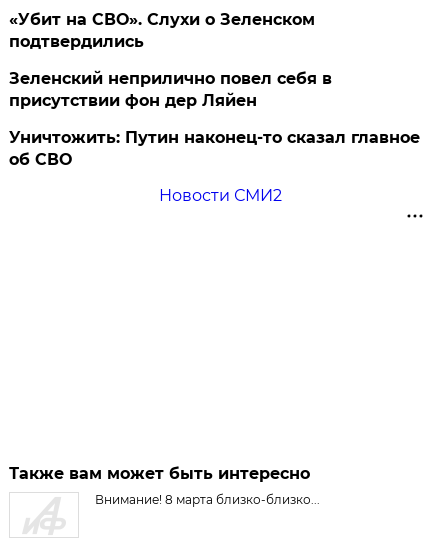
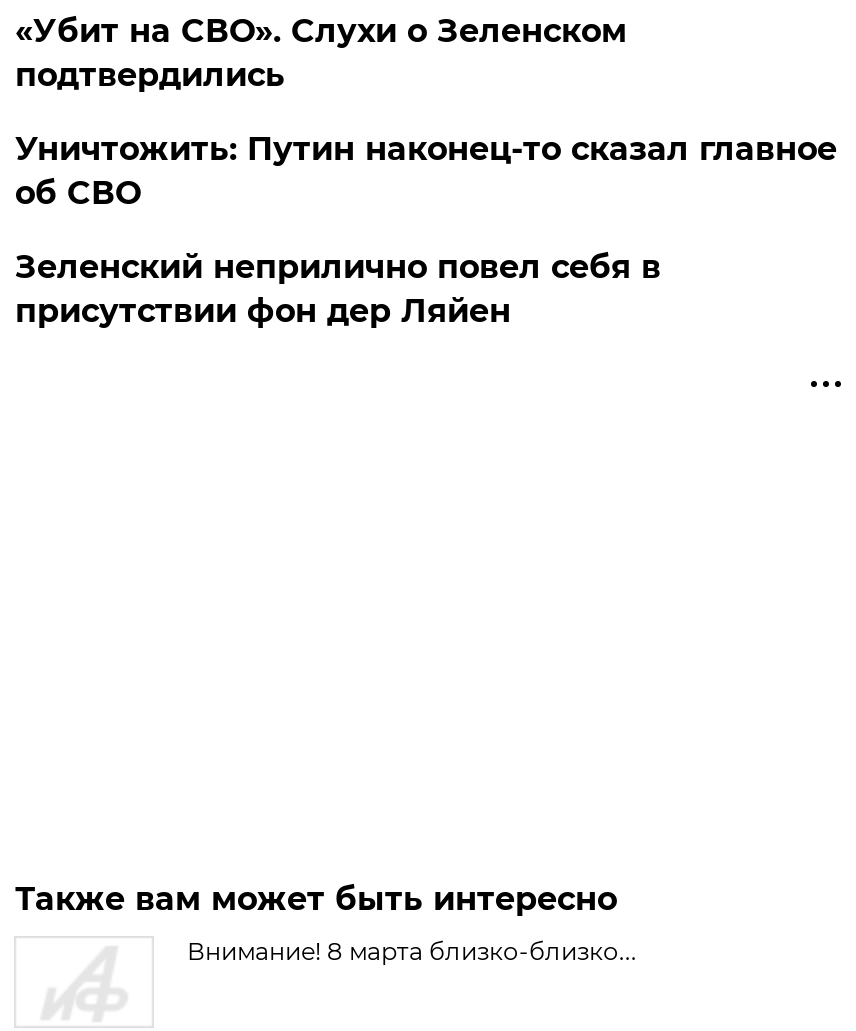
moved [9,69,332,110] -> [15,248,661,330]: Зеленский неприлично повел cебя в | присутствии фон дер Ляйен
moved [9,128,420,169] -> [15,130,837,212]: Уничтожить: Путин наконец-то сказал главное | об СВО
[159,186,282,205] Новости СМИ2 -> none

